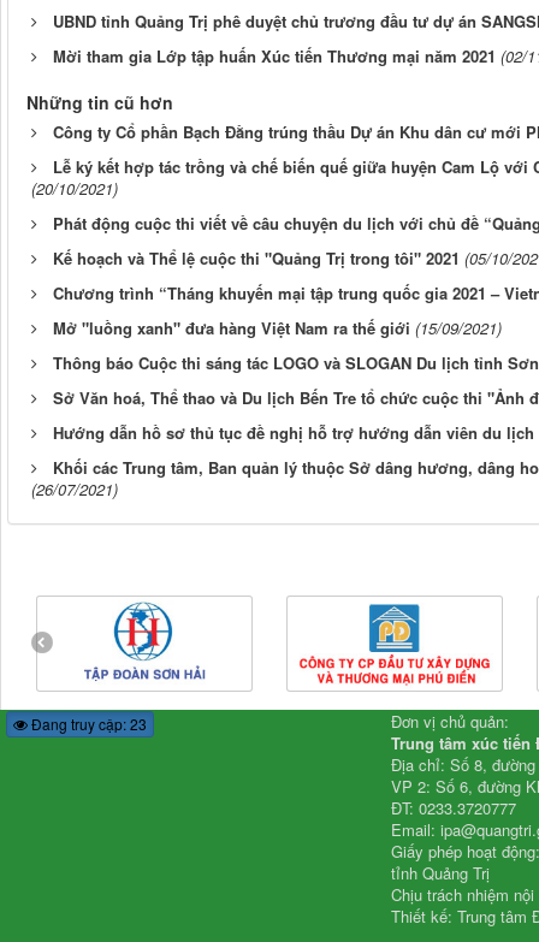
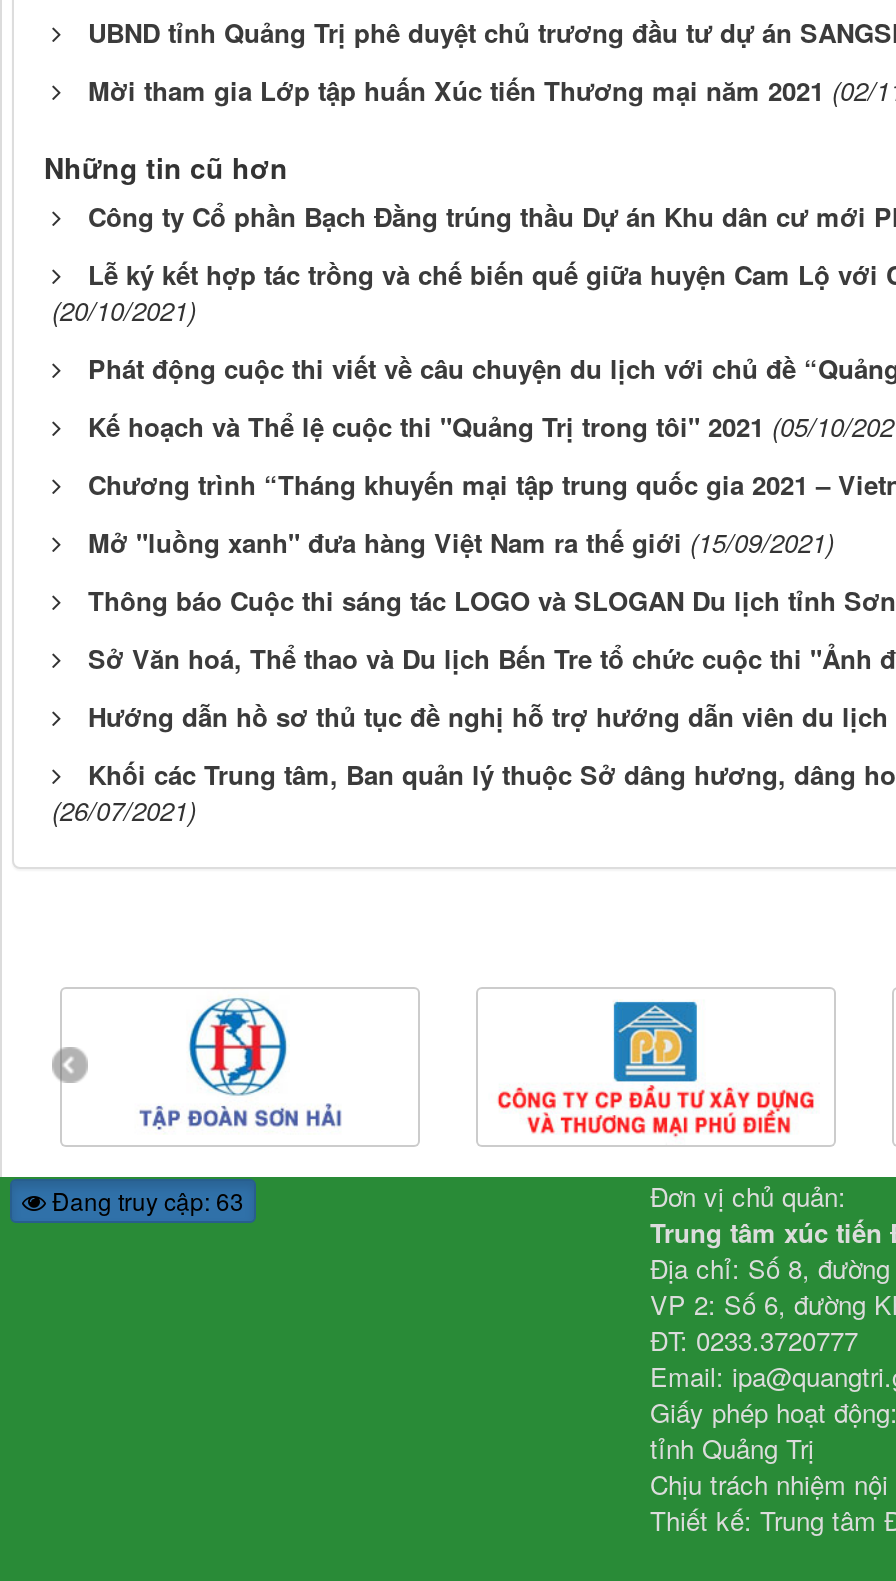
[28,713,147,734] Đang truy cập: 23 -> [46,1183,244,1217] Đang truy cập: 63

